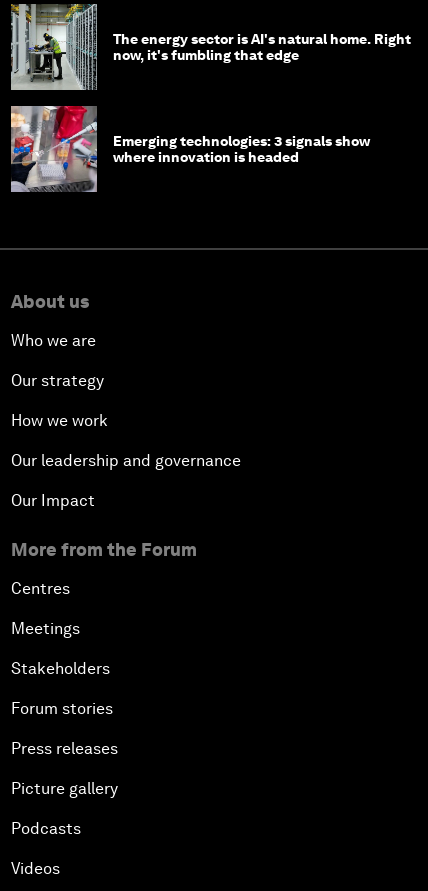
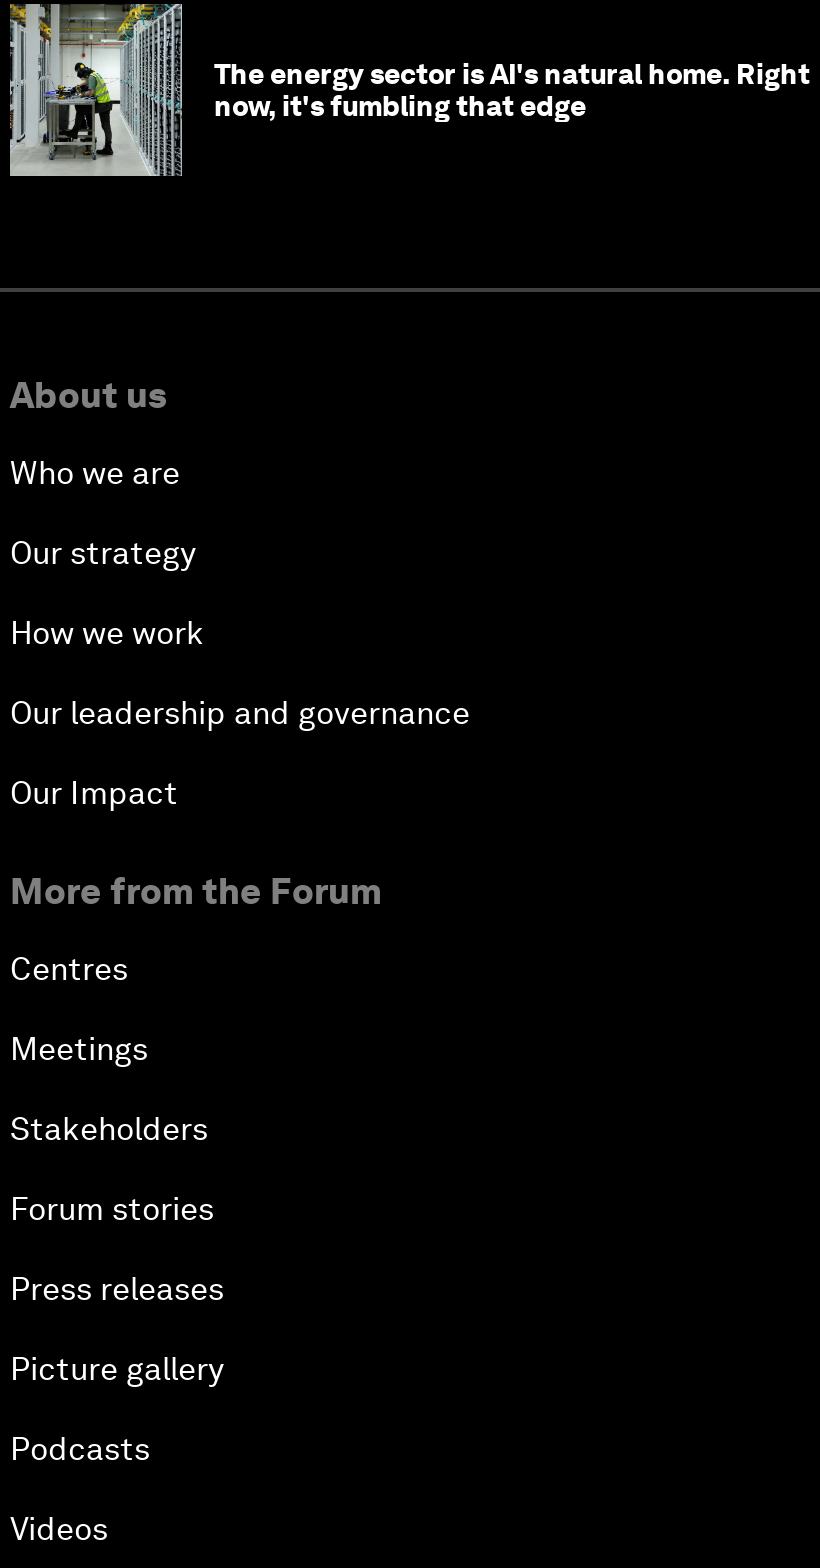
[10,105,370,192] [image] | Emerging technologies: 3 signals show | where innovation is headed -> none

